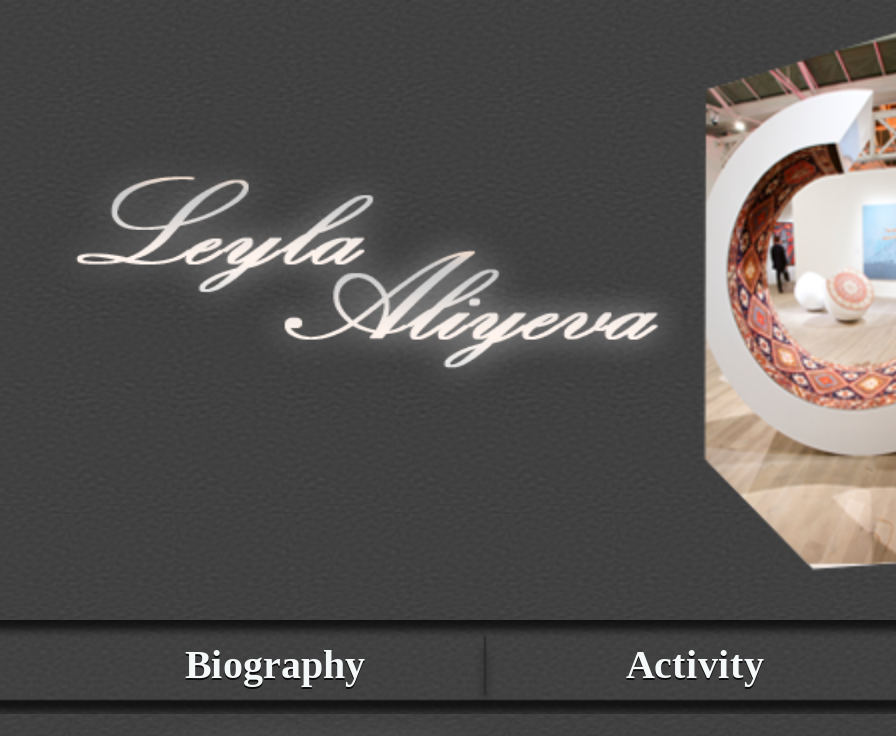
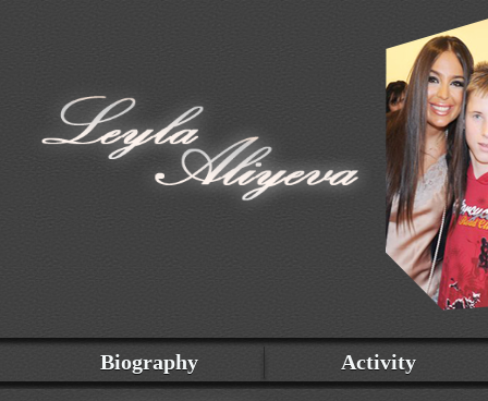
[702,36,890,570] [image] -> [383,19,485,309] [image]

